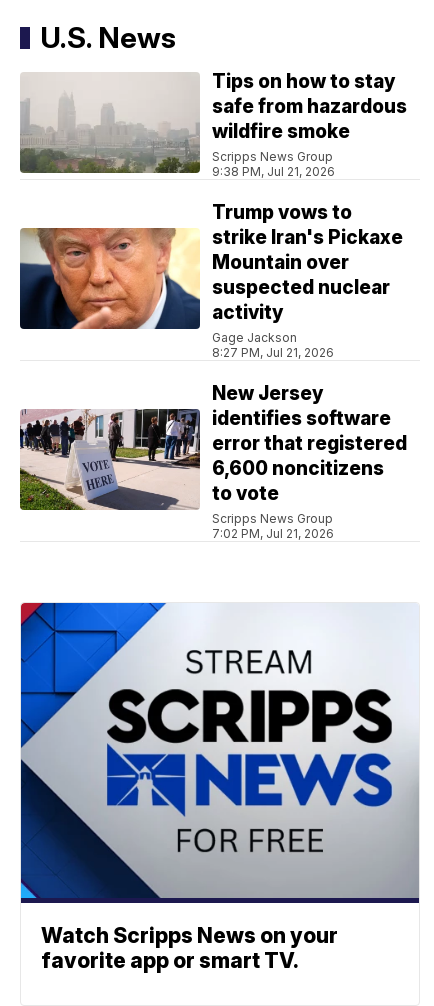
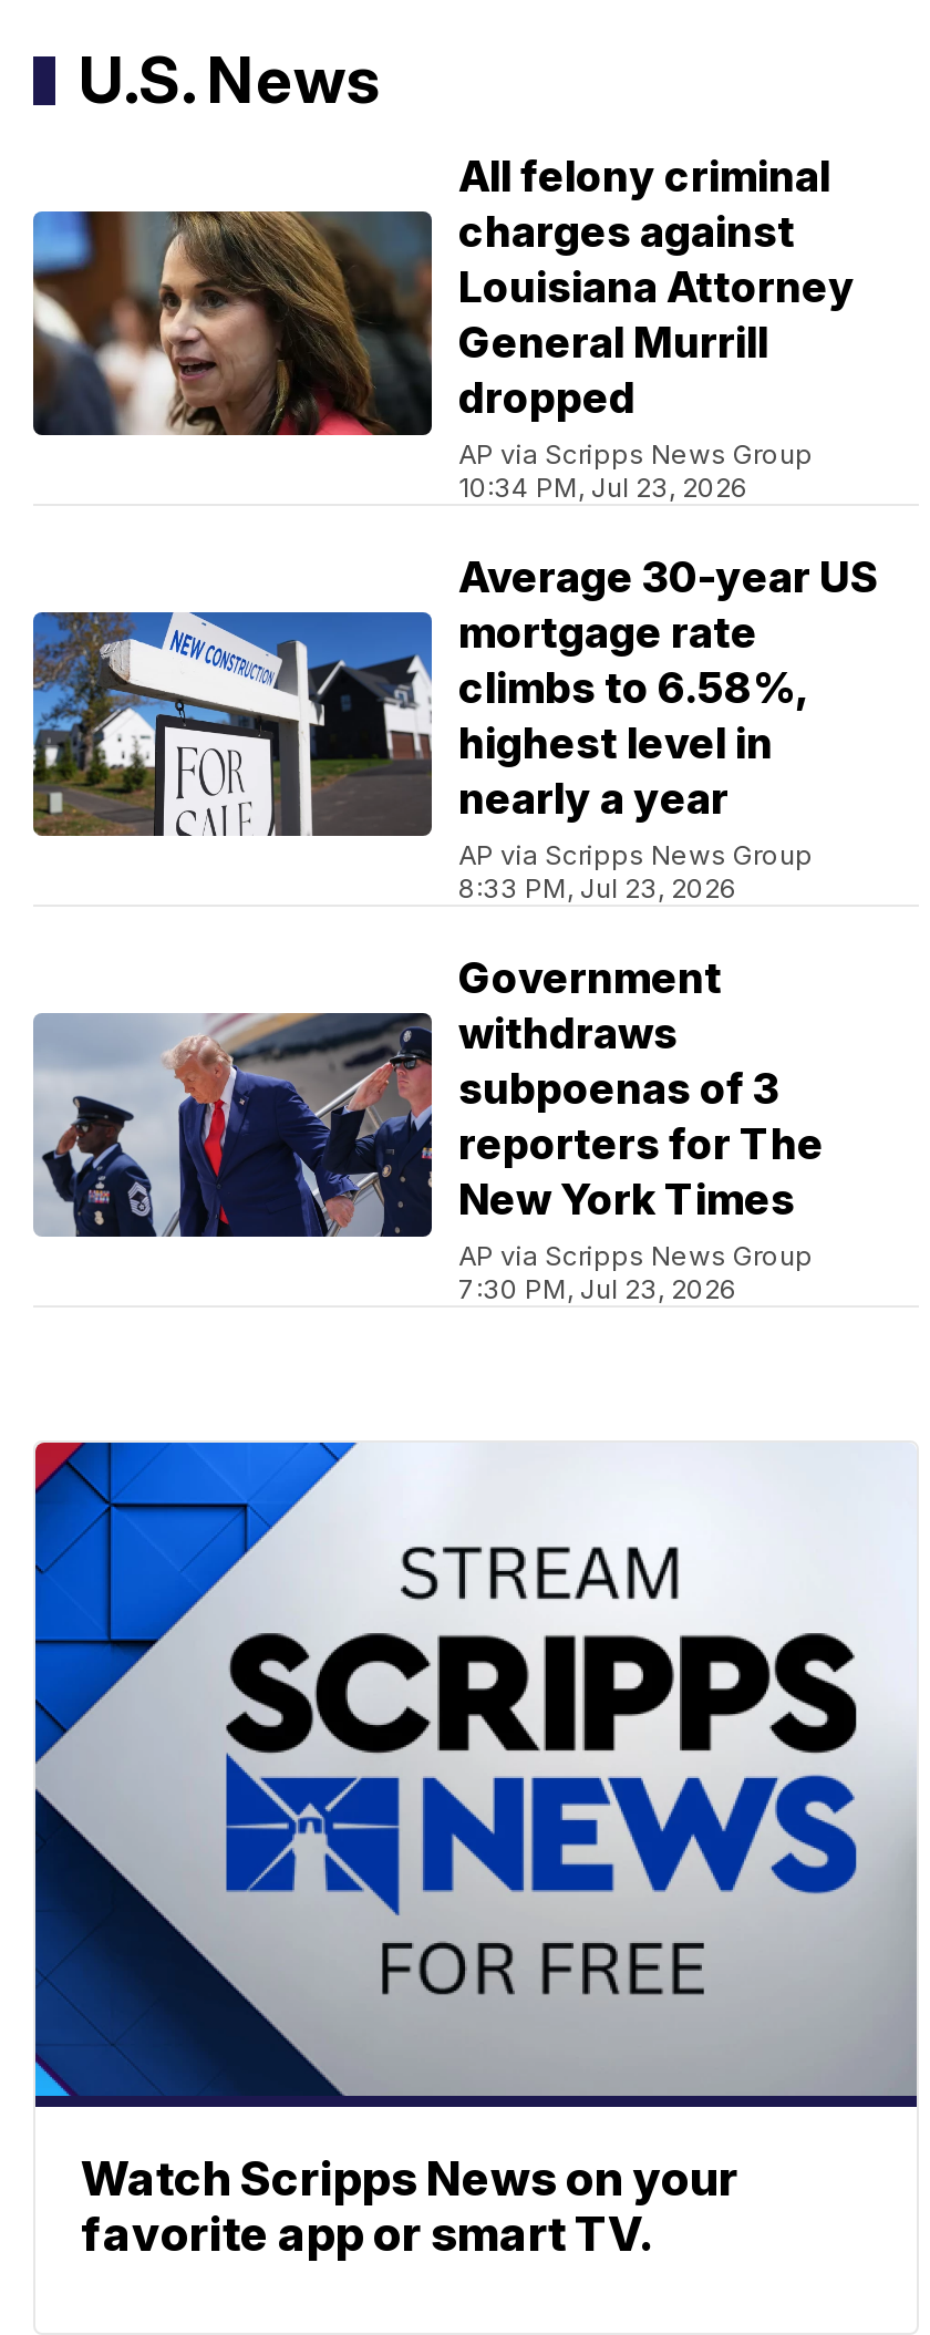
[20,70,407,179] [image] | Tips on how to stay | safe from hazardous | wildfire smoke | Scripps News Group | 9:38 PM, Jul 21, 2026 -> [33,153,855,505] [image] | All felony criminal | charges against | Louisiana Attorney | General Murrill | dropped | AP via Scripps News Group | 10:34 PM, Jul 23, 2026
[19,201,403,360] [image] | Trump vows to | strike Iran's Pickaxe | Mountain over | suspected nuclear | activity | Gage Jackson | 8:27 PM, Jul 21, 2026 -> [31,554,879,906] [image] | Average 30-year US | mortgage rate | climbs to 6.58%, | highest level in | nearly a year | AP via Scripps News Group | 8:33 PM, Jul 23, 2026
[19,382,407,541] [image] | New Jersey | identifies software | error that registered | 6,600 noncitizens | to vote | Scripps News Group | 7:02 PM, Jul 21, 2026 -> [33,954,824,1306] [image] | Government | withdraws | subpoenas of 3 | reporters for The | New York Times | AP via Scripps News Group | 7:30 PM, Jul 23, 2026

